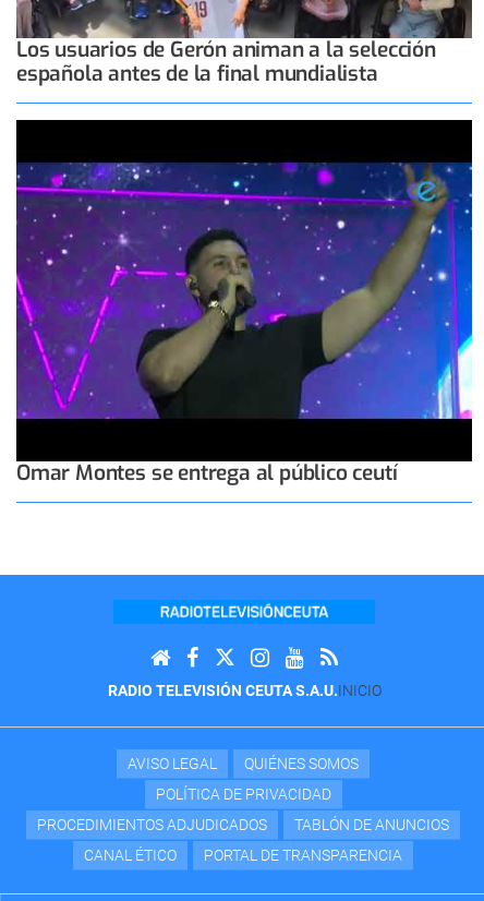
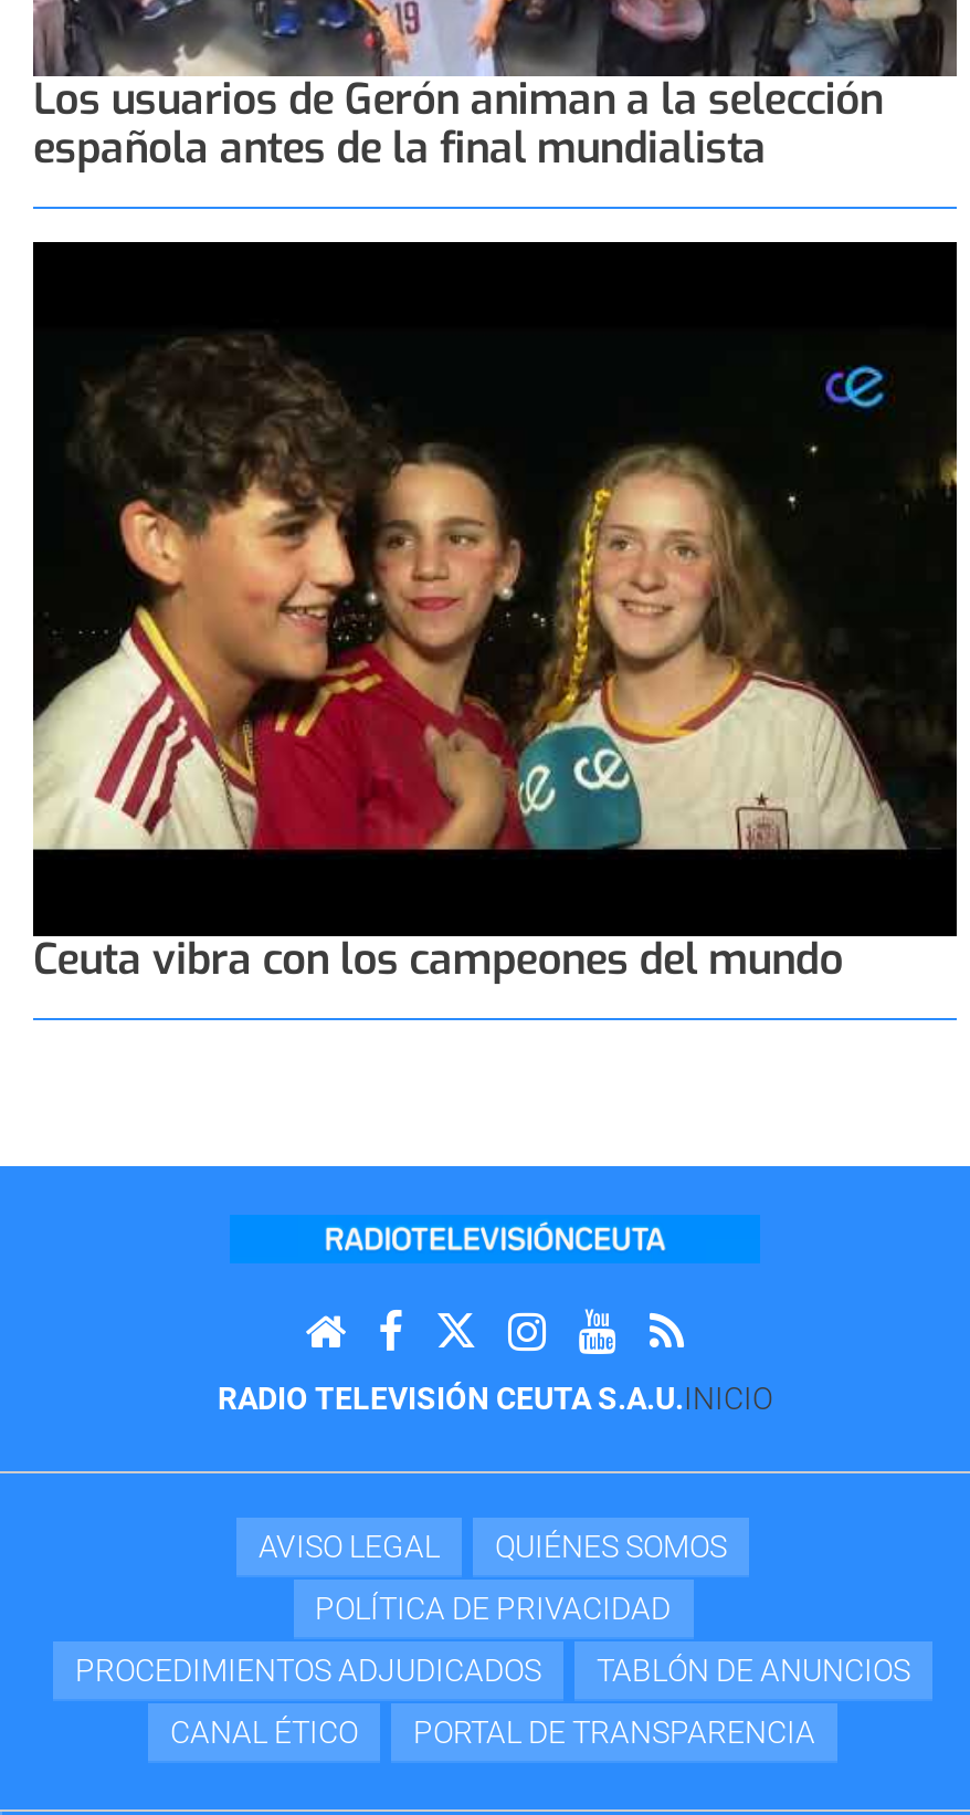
[15,160,473,487] [image] | Omar Montes se entrega al público ceutí -> [31,327,959,986] [image] | Ceuta vibra con los campeones del mundo

